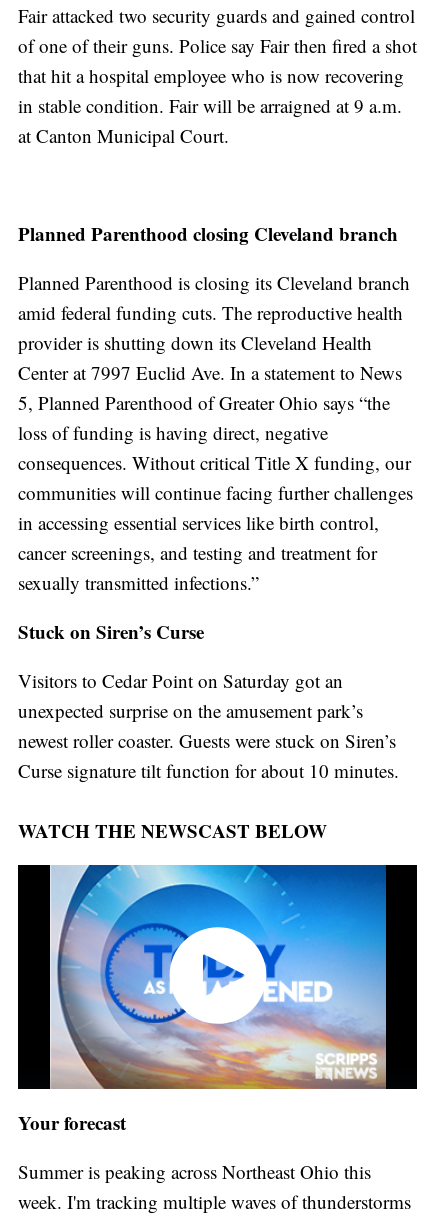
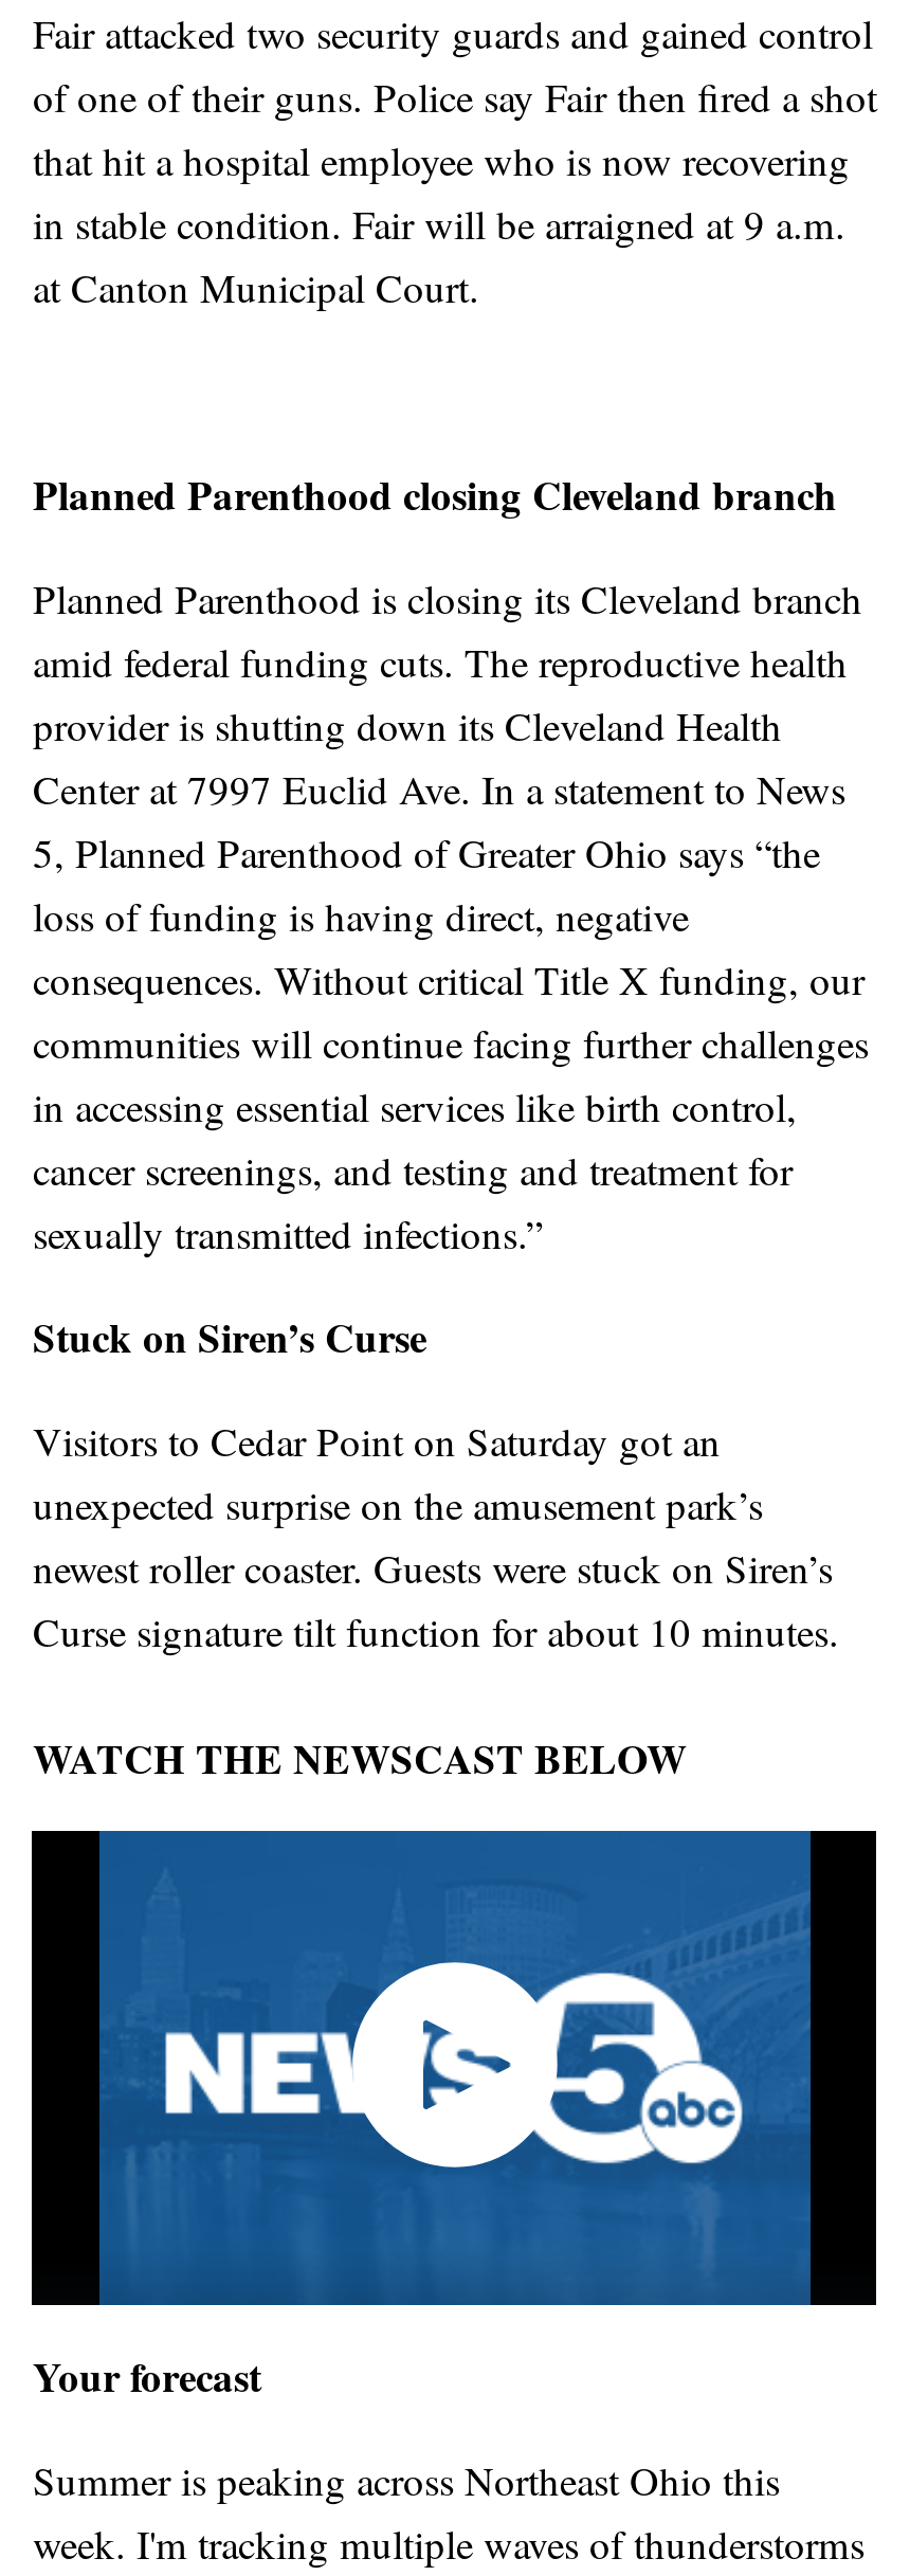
[49,864,387,1090] [image] -> [97,1829,813,2307] [image]

